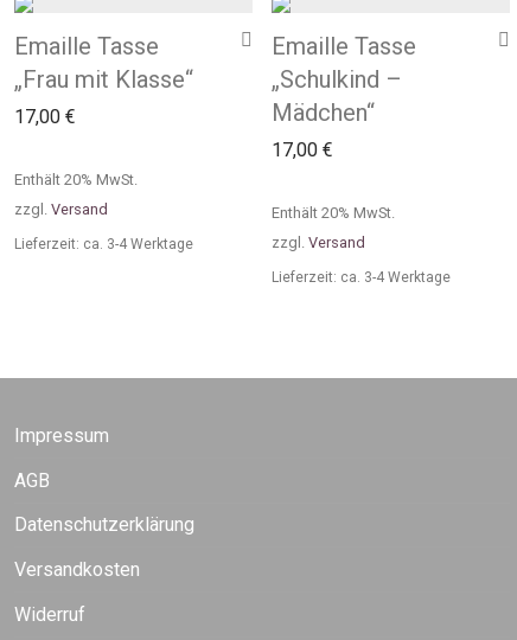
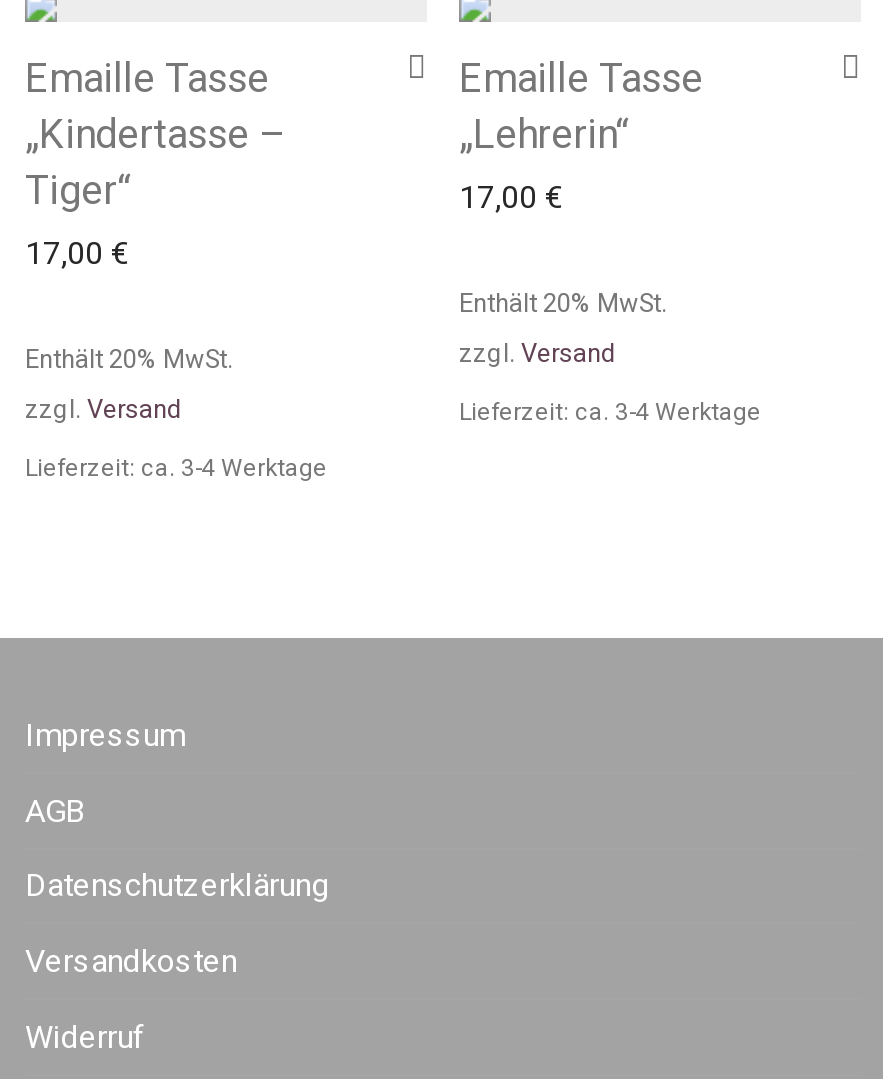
[14,65,193,94] „Frau mit Klasse“ -> [25,110,287,214] „Kindertasse – | Tiger“
[272,65,402,127] „Schulkind – | Mädchen“ -> [459,110,629,158] „Lehrerin“
moved [14,105,193,252] -> [25,234,327,482]: 17,00 € | Enthält 20% MwSt. | zzgl. Versand | Lieferzeit: ca. 3-4 Werktage
moved [272,139,451,286] -> [459,178,761,426]: 17,00 € | Enthält 20% MwSt. | zzgl. Versand | Lieferzeit: ca. 3-4 Werktage

